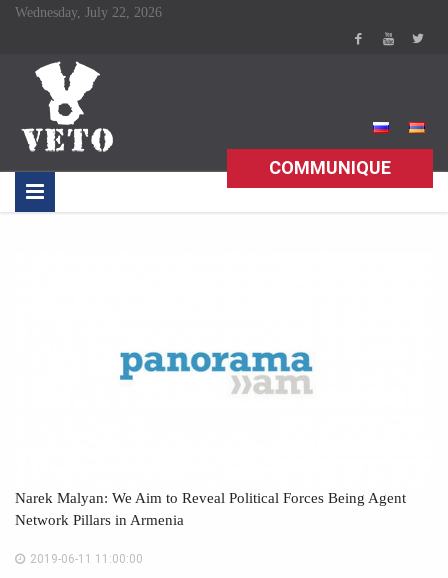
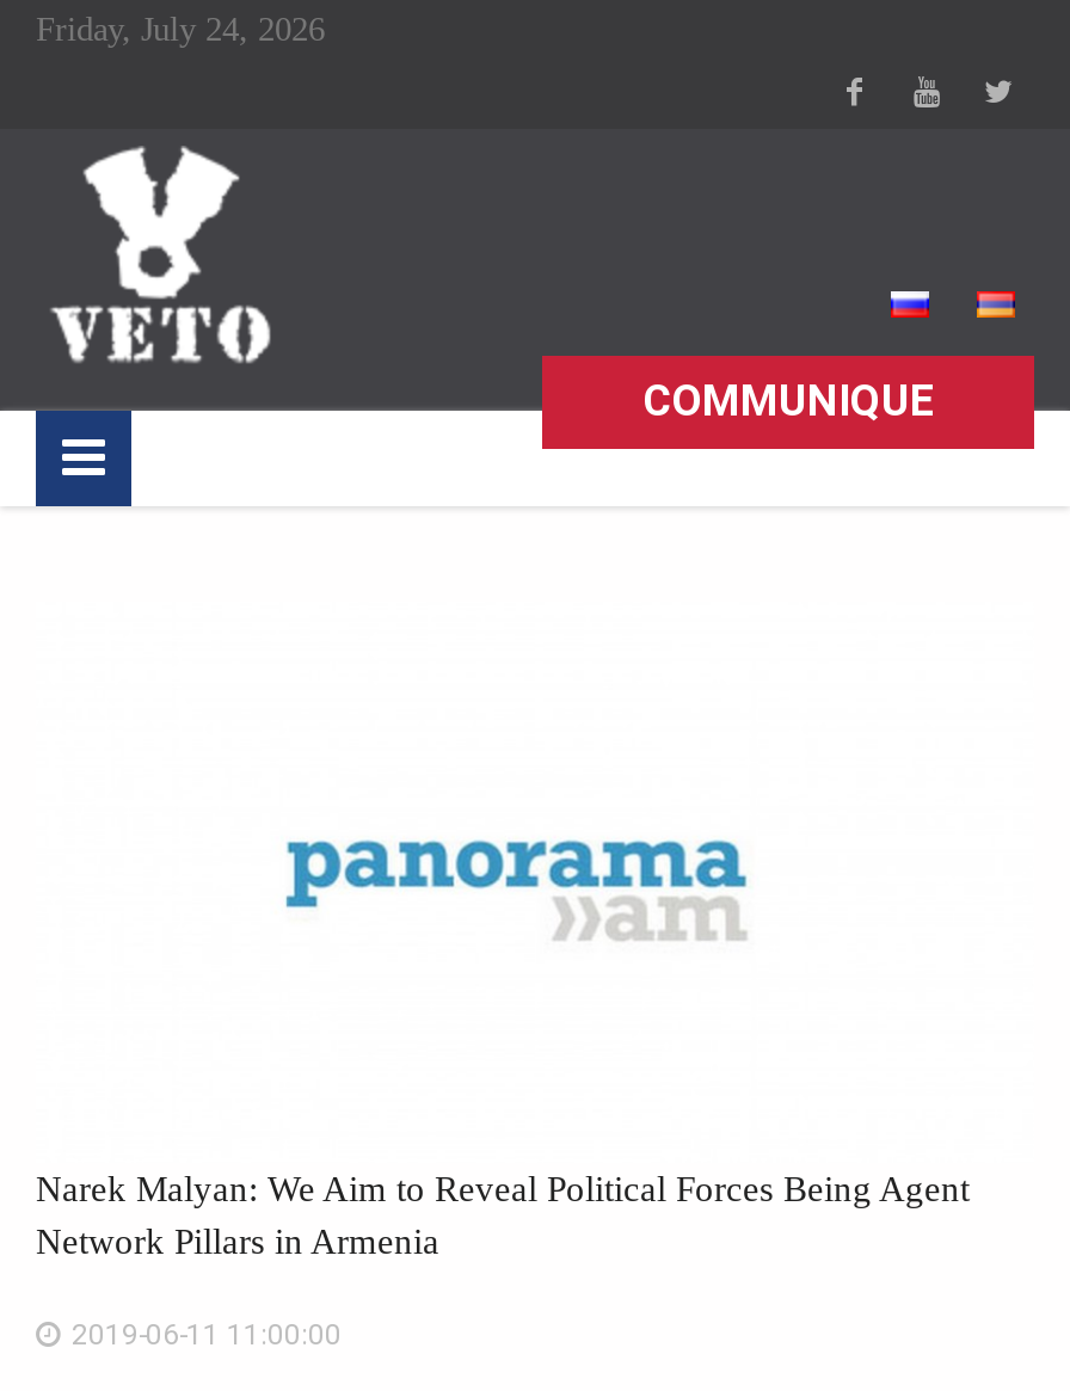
[15,4,162,20] Wednesday, July 22, 2026 -> [36,10,325,48] Friday, July 24, 2026

